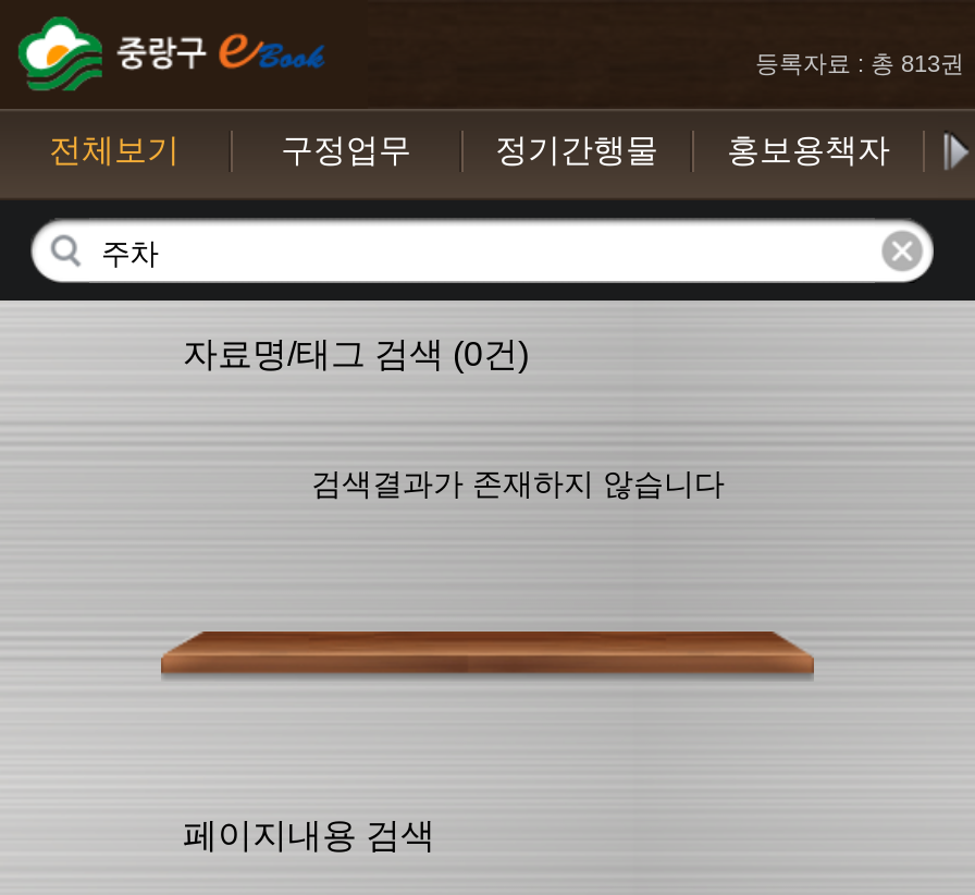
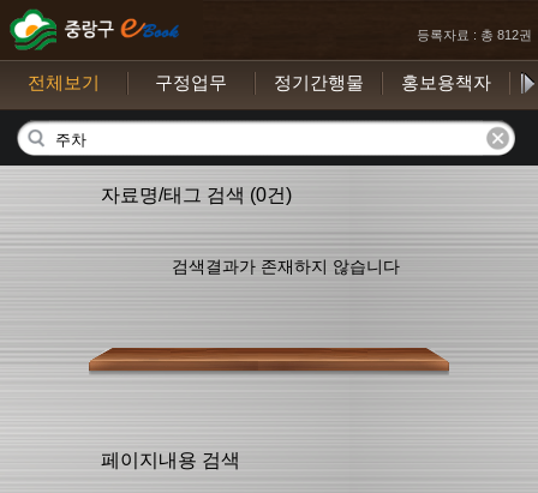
[755,50,964,76] 등록자료 : 총 813권 -> [417,28,532,42] 등록자료 : 총 812권

